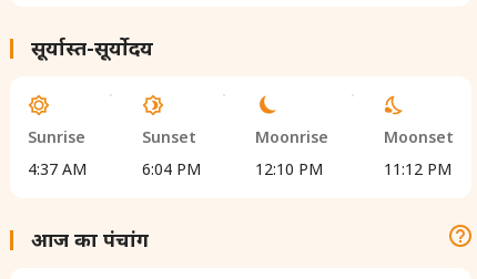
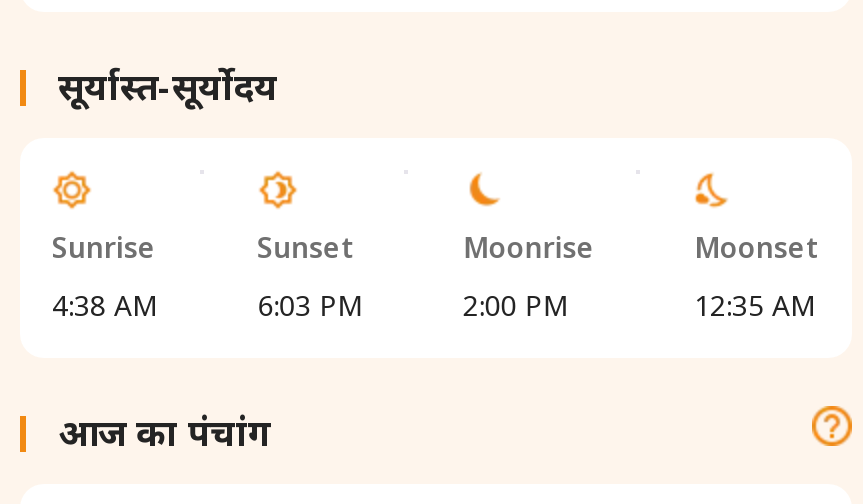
[28,158,87,179] 4:37 AM -> [52,286,158,324] 4:38 AM
[142,158,200,179] 6:04 PM -> [257,286,363,324] 6:03 PM
[255,158,323,179] 12:10 PM -> [463,286,569,324] 2:00 PM
[384,158,451,179] 11:12 PM -> [694,286,816,324] 12:35 AM

